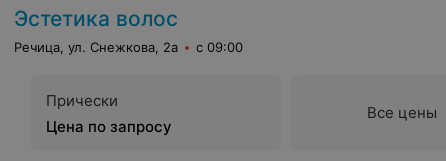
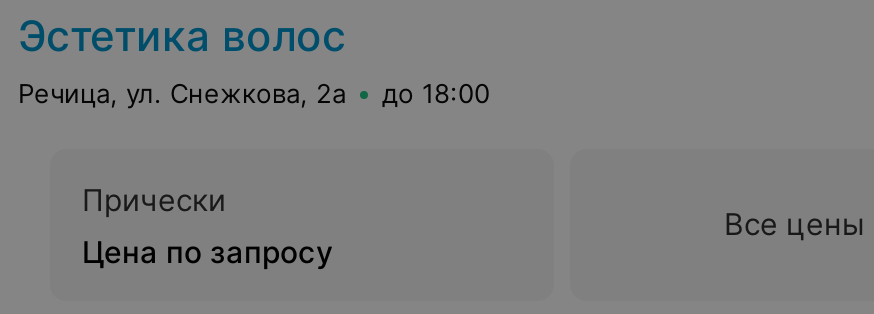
[14,39,243,55] Речица, ул. Снежкова, 2а с 09:00 -> [18,77,490,109] Речица, ул. Снежкова, 2а до 18:00

